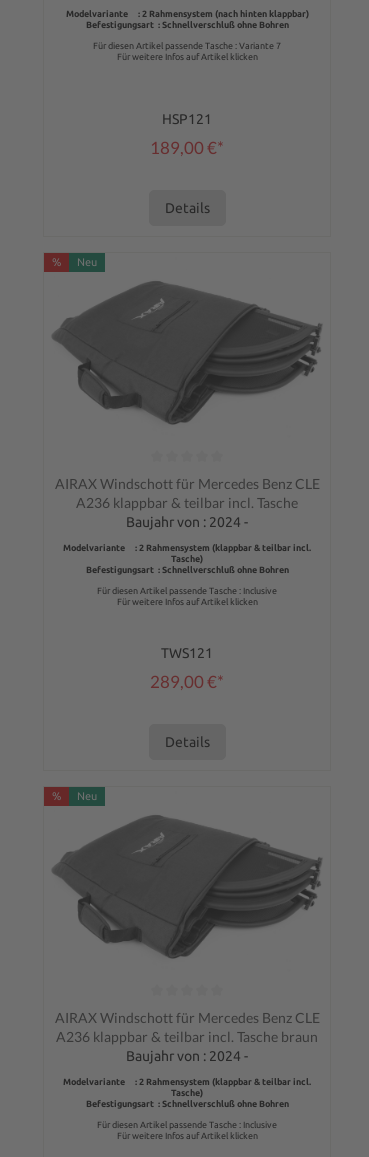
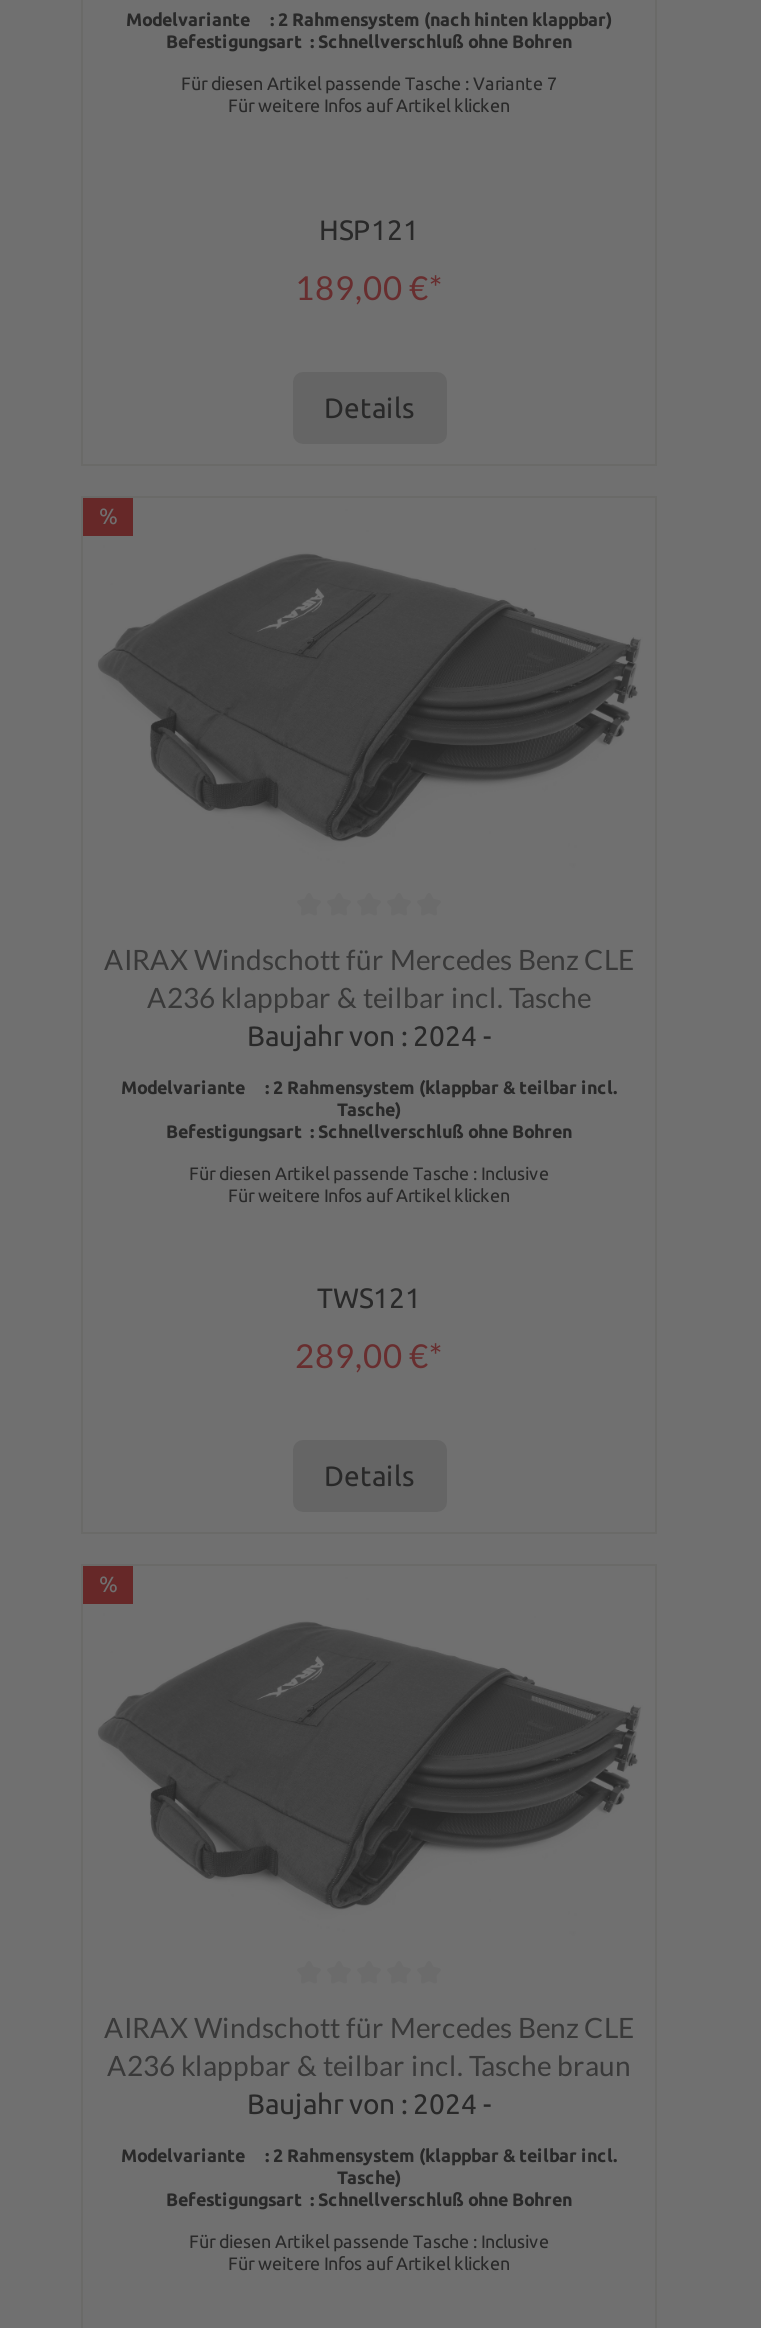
[77,256,97,268] Neu -> none
[77,790,97,802] Neu -> none

